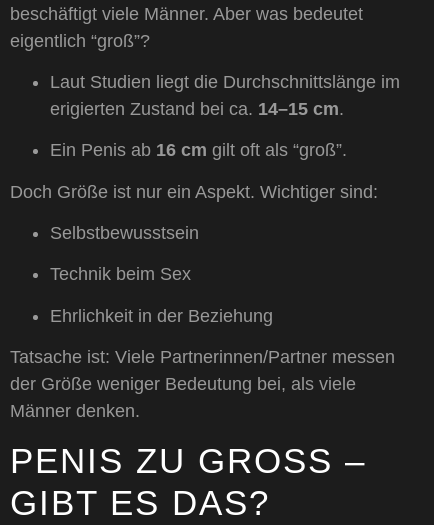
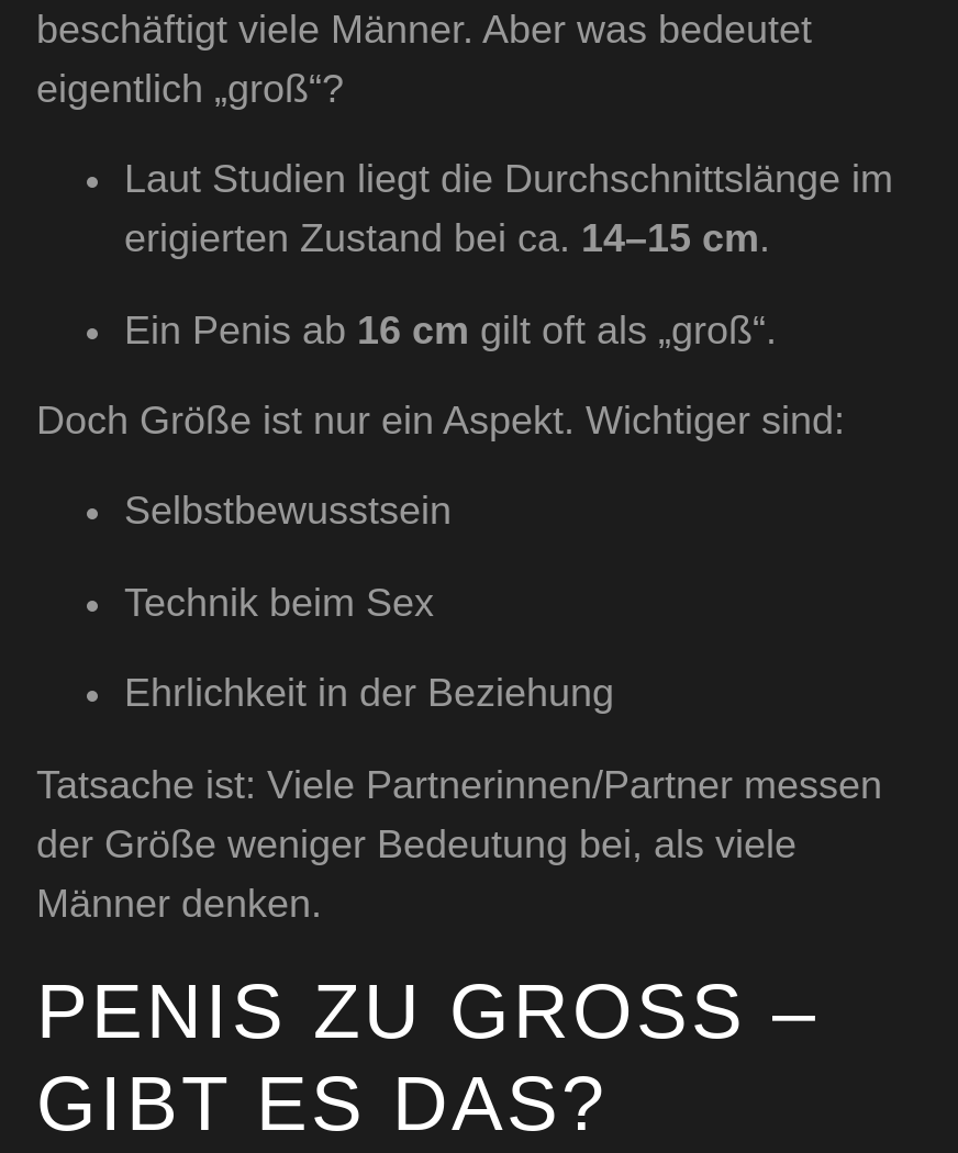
[10,30,150,50] eigentlich “groß”? -> [36,67,344,111] eigentlich „groß“?
[50,140,347,160] Ein Penis ab 16 cm gilt oft als “groß”. -> [124,308,777,352] Ein Penis ab 16 cm gilt oft als „groß“.

